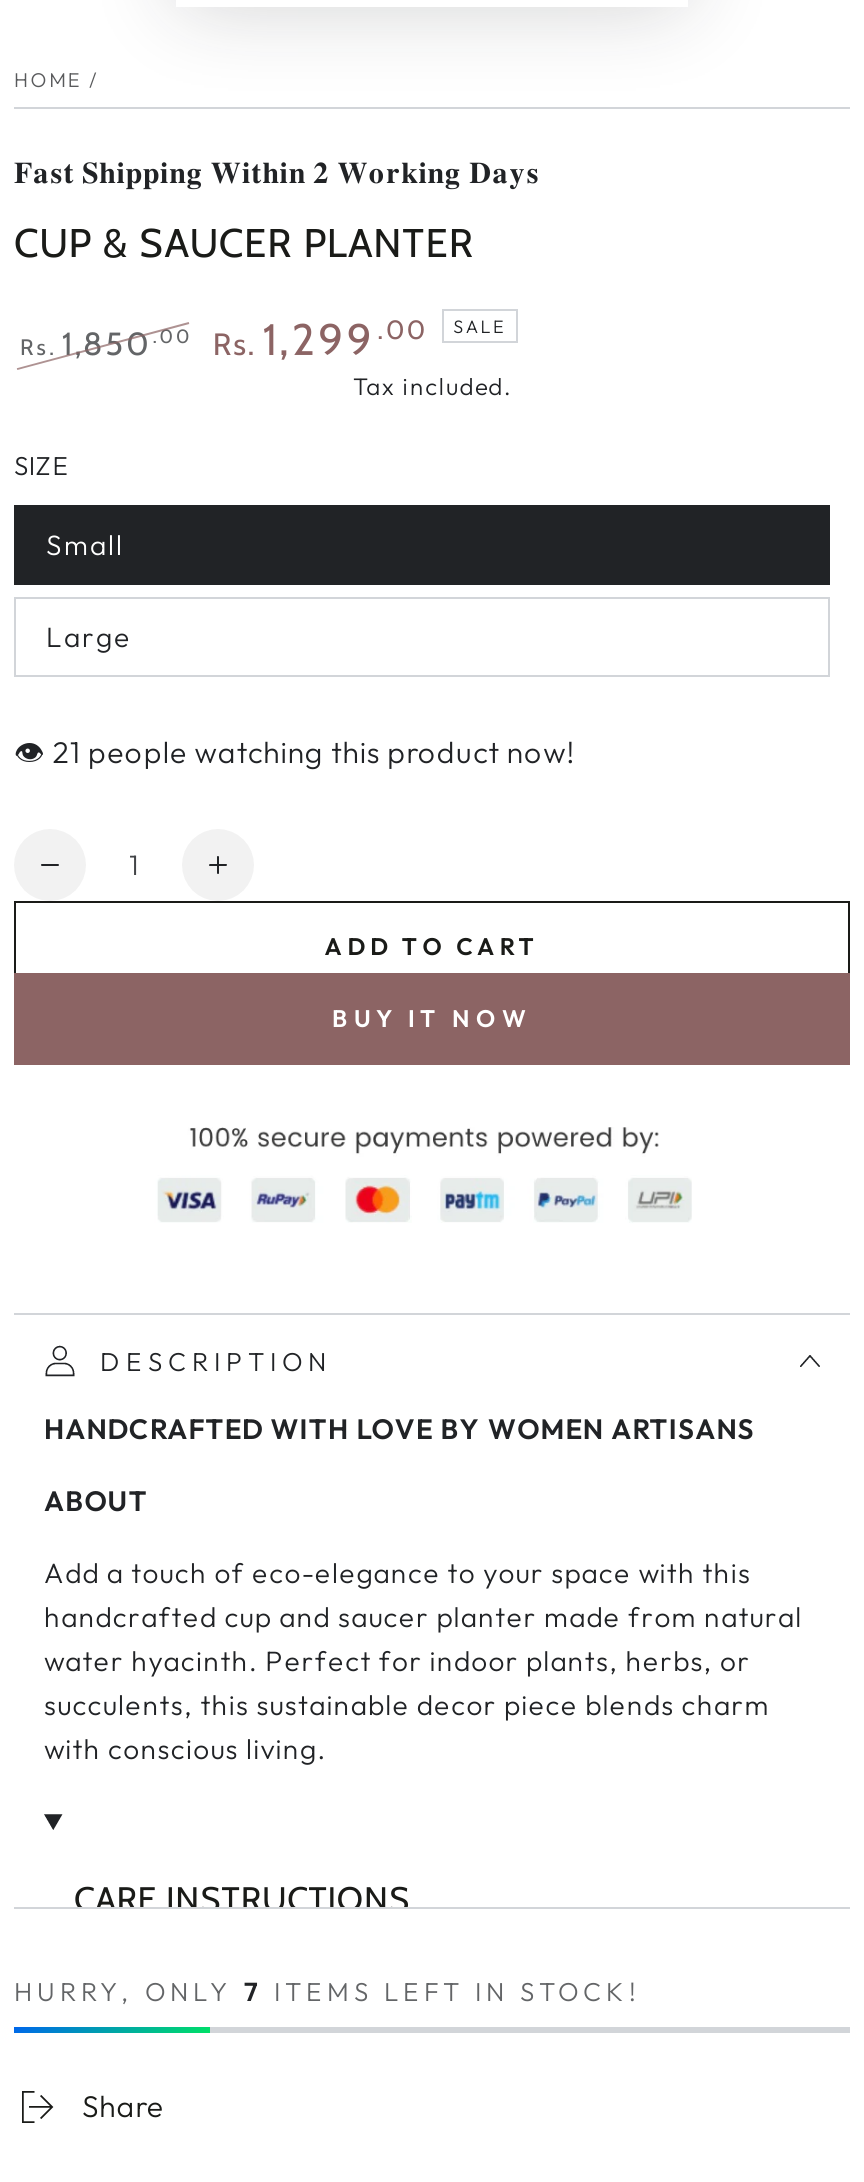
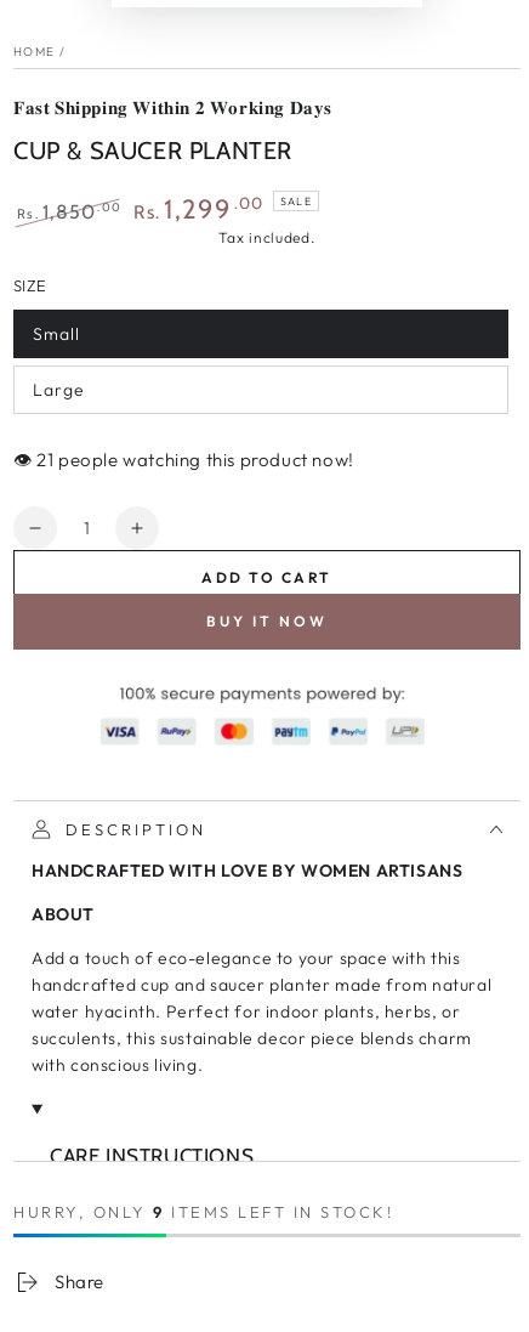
[14,1975,640,2007] HURRY, ONLY 7 ITEMS LEFT IN STOCK! -> [13,1202,393,1222] HURRY, ONLY 9 ITEMS LEFT IN STOCK!

